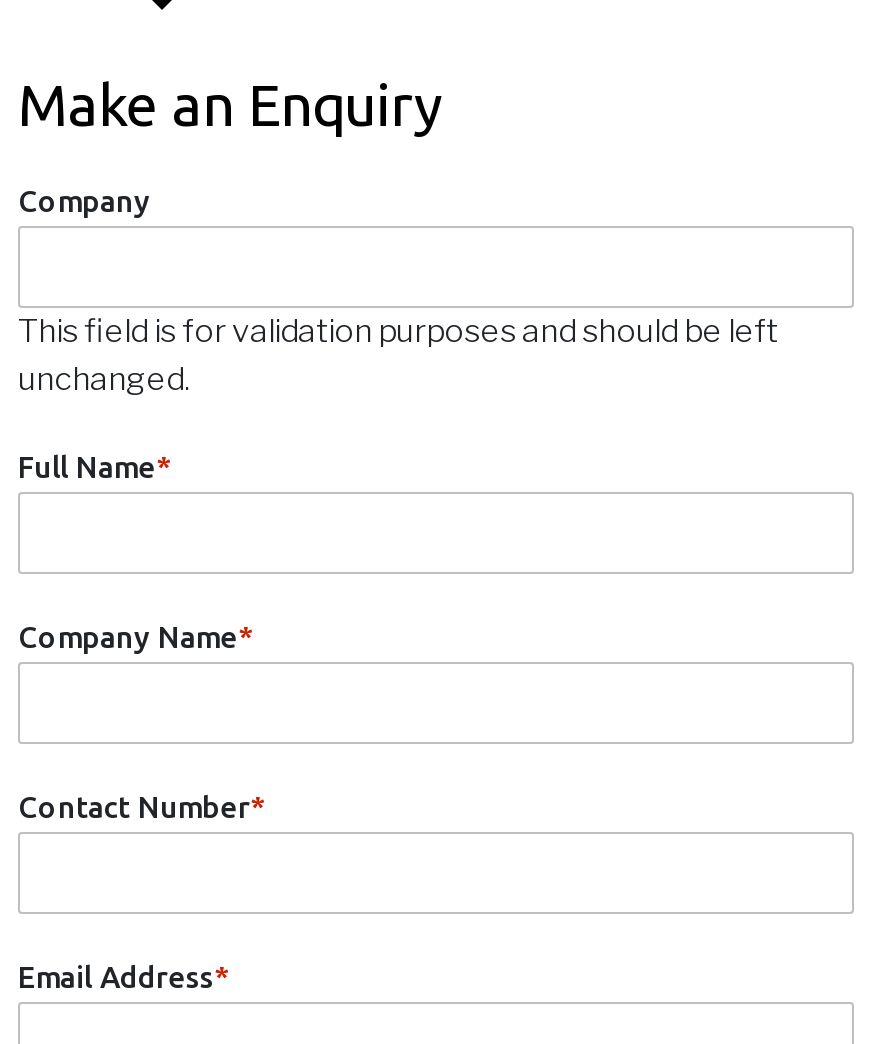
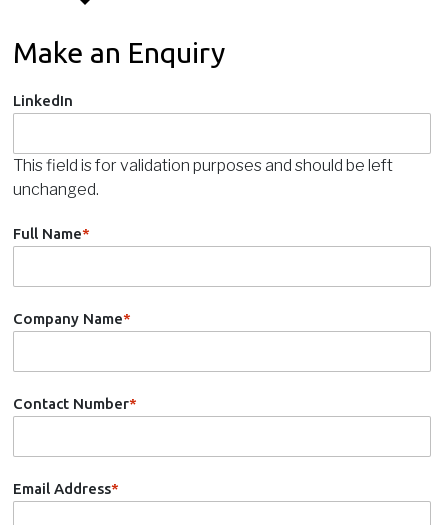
[18,184,150,218] Company -> [13,92,73,109] LinkedIn

